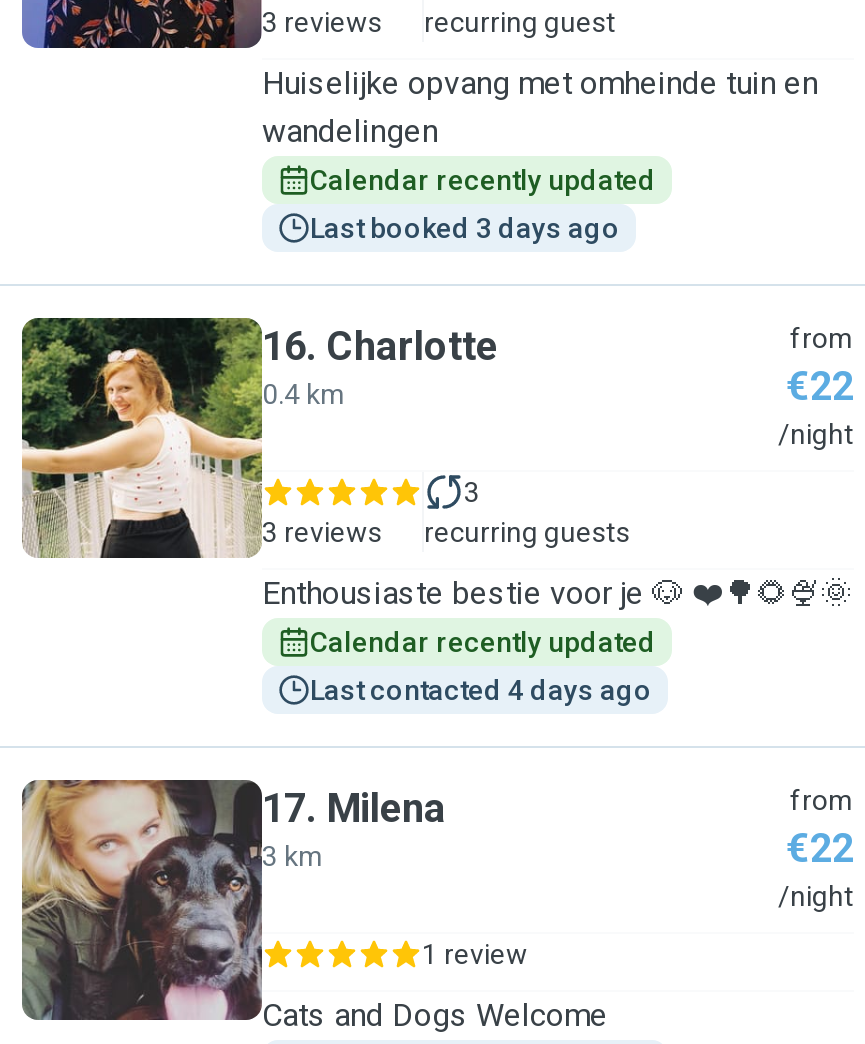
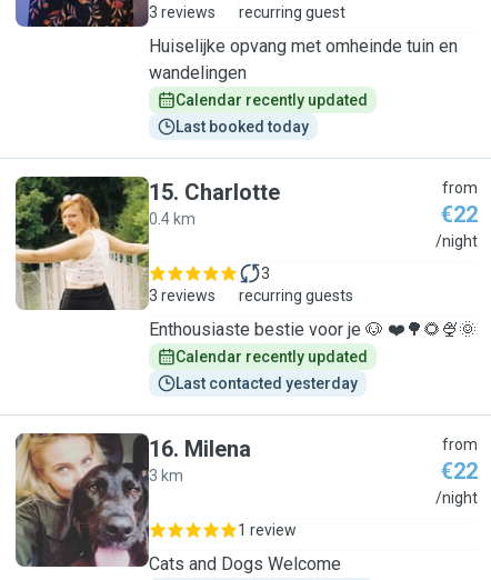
[310,212,620,244] Last booked 3 days ago -> [176,118,309,136] Last booked today
[262,322,498,370] 16. Charlotte -> [149,179,280,206] 15. Charlotte
[310,674,652,706] Last contacted 4 days ago -> [176,374,358,392] Last contacted yesterday
[262,784,446,832] 17. Milena -> [149,436,251,462] 16. Milena

